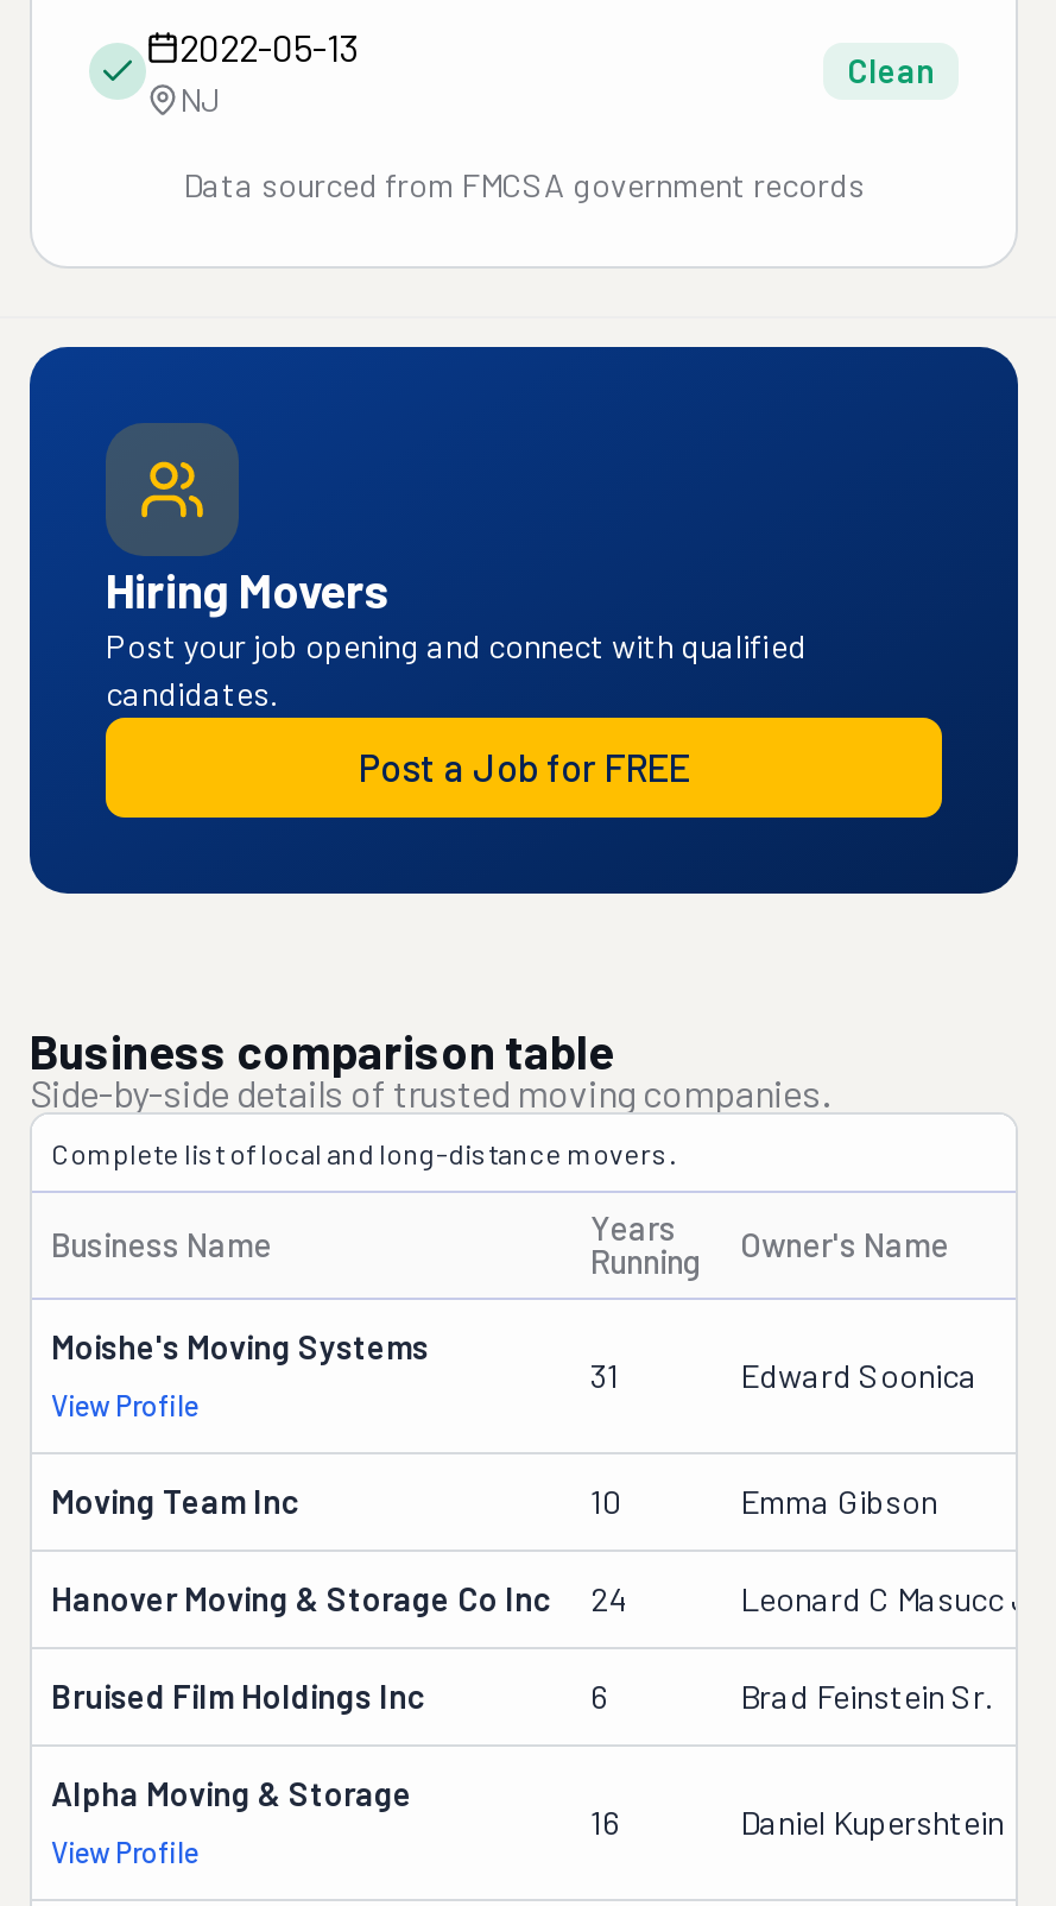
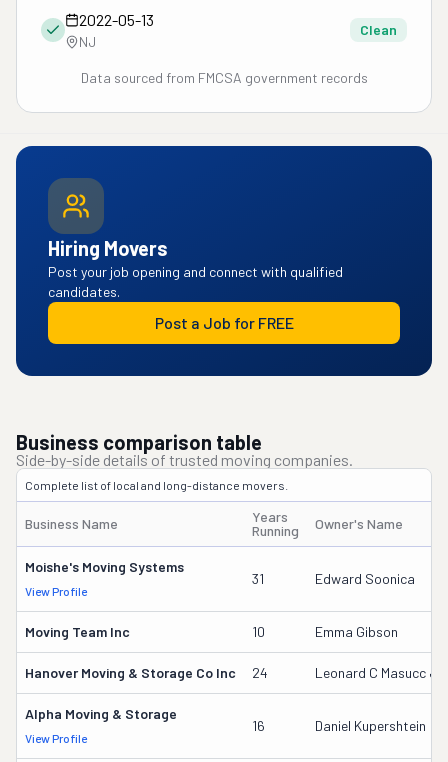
[51,1675,992,1716] Bruised Film Holdings Inc | 6 | Brad Feinstein Sr. -> none

